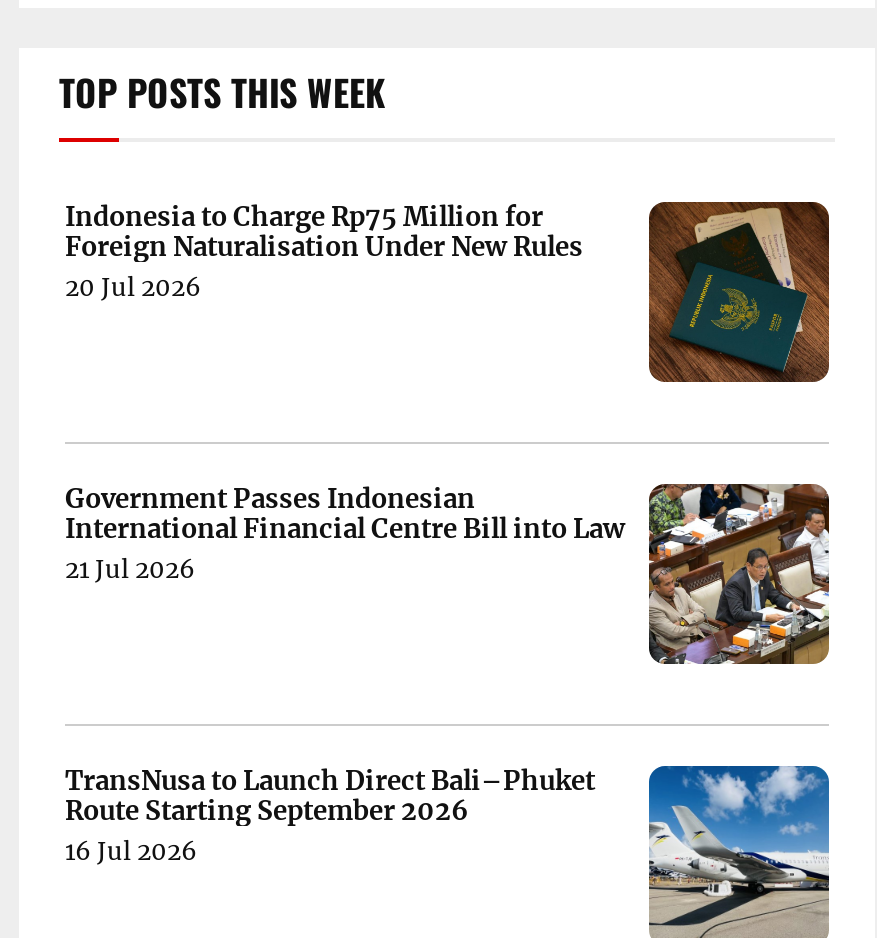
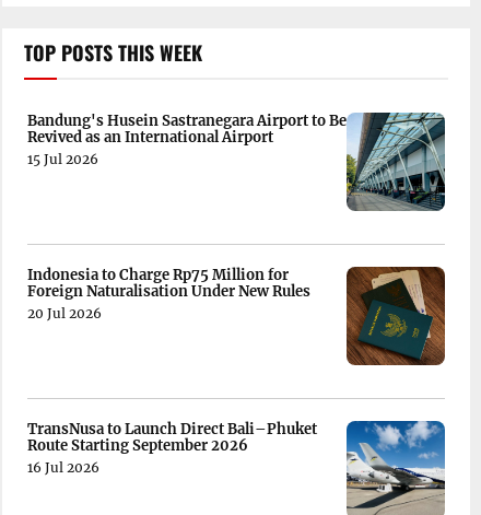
none -> [27,111,446,212] [image] | Bandung's Husein Sastranegara Airport to Be | Revived as an International Airport | 15 Jul 2026
moved [65,199,831,384] -> [27,265,446,366]: [image] | Indonesia to Charge Rp75 Million for | Foreign Naturalisation Under New Rules | 20 Jul 2026
[65,481,829,666] [image] | Government Passes Indonesian | International Financial Centre Bill into Law | 21 Jul 2026 -> none

